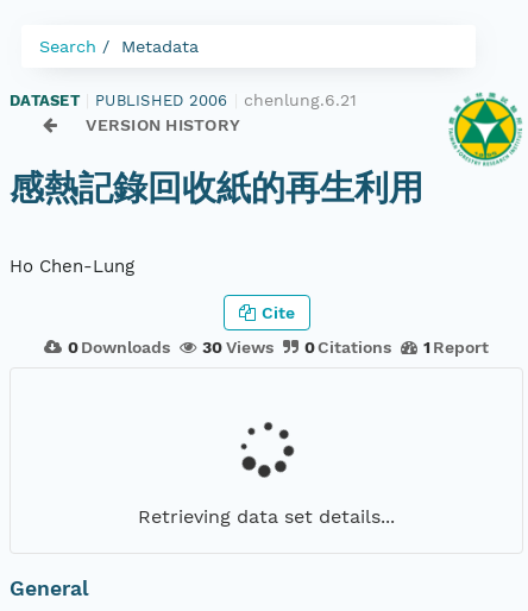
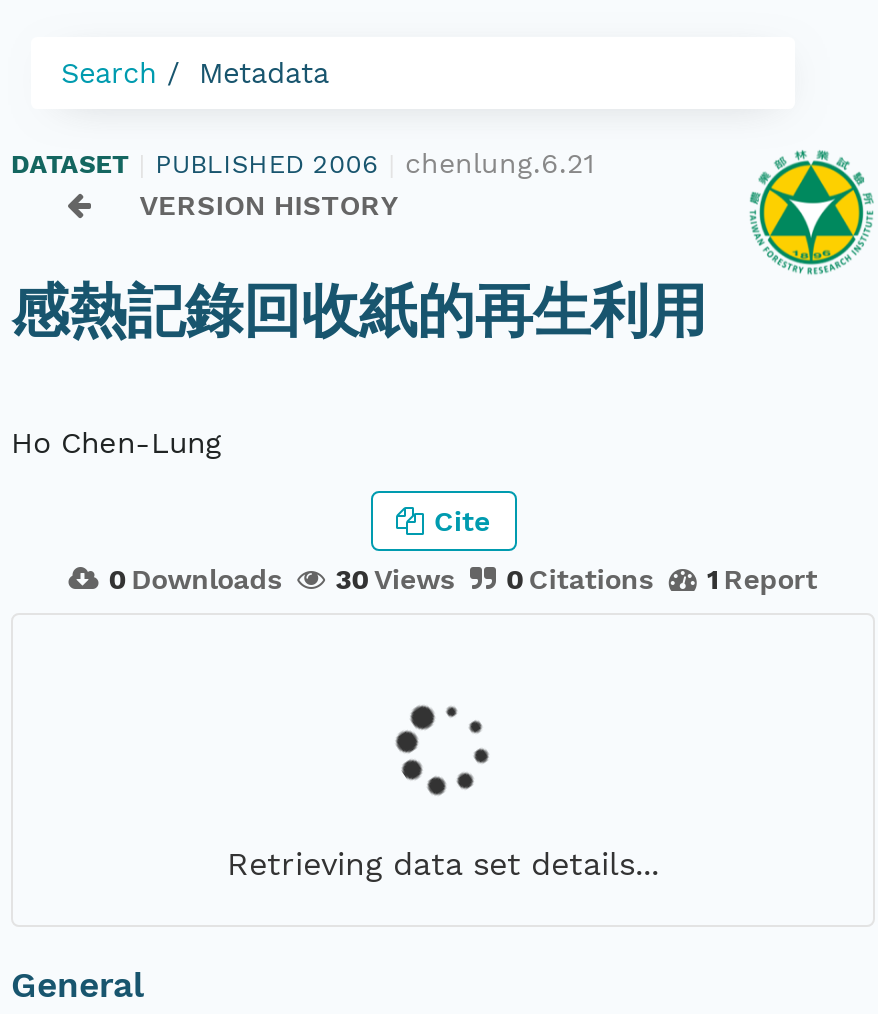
[239,422,293,478] [image] -> [395,703,485,797] [image]

